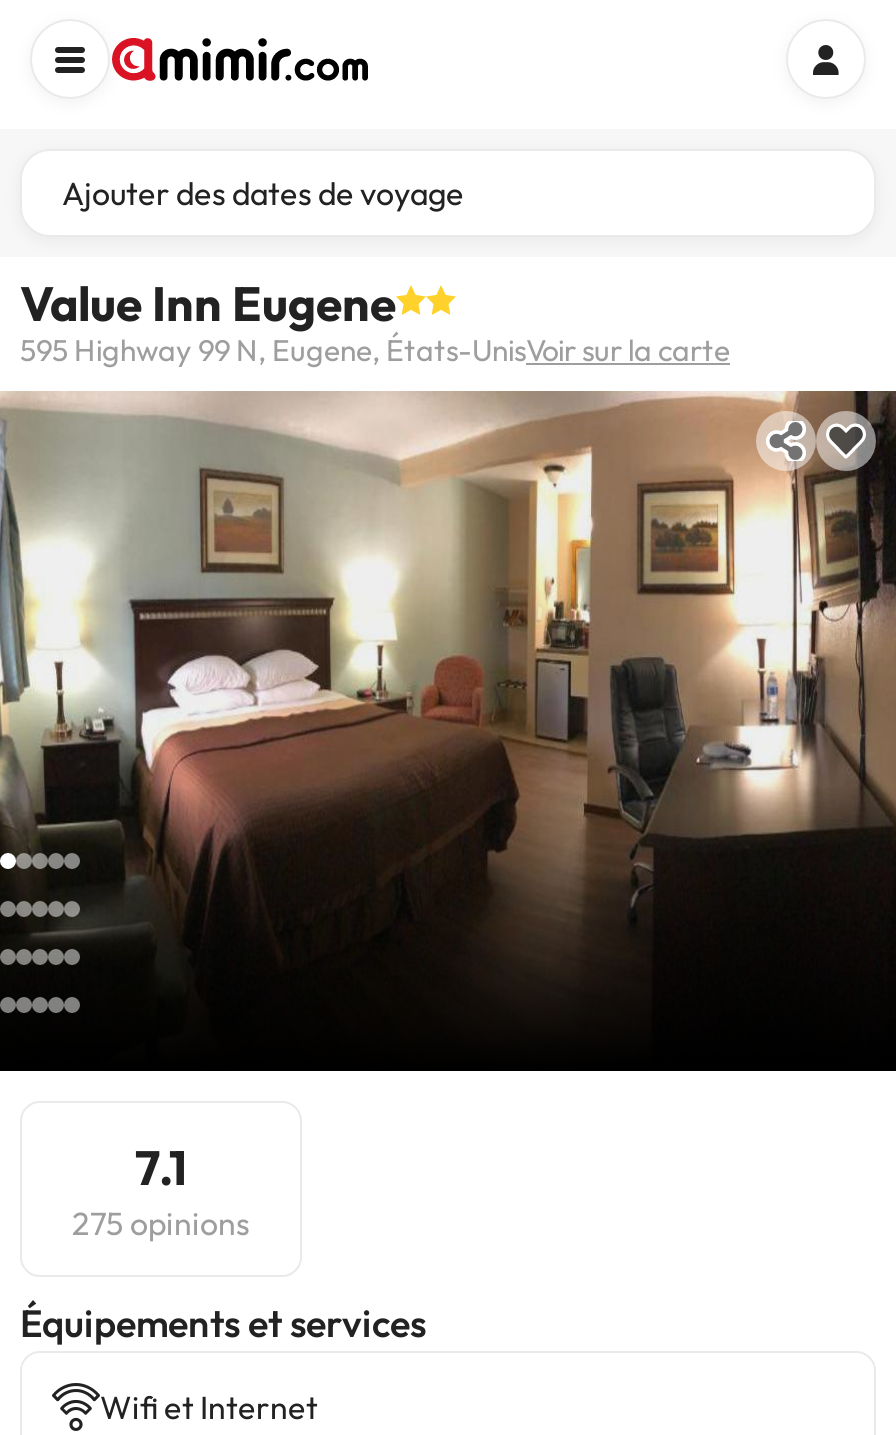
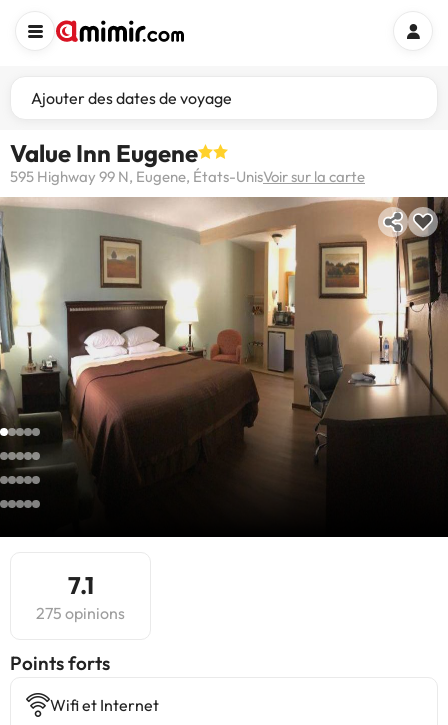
[20,1299,426,1347] Équipements et services -> [10,651,110,675] Points forts

